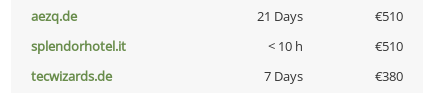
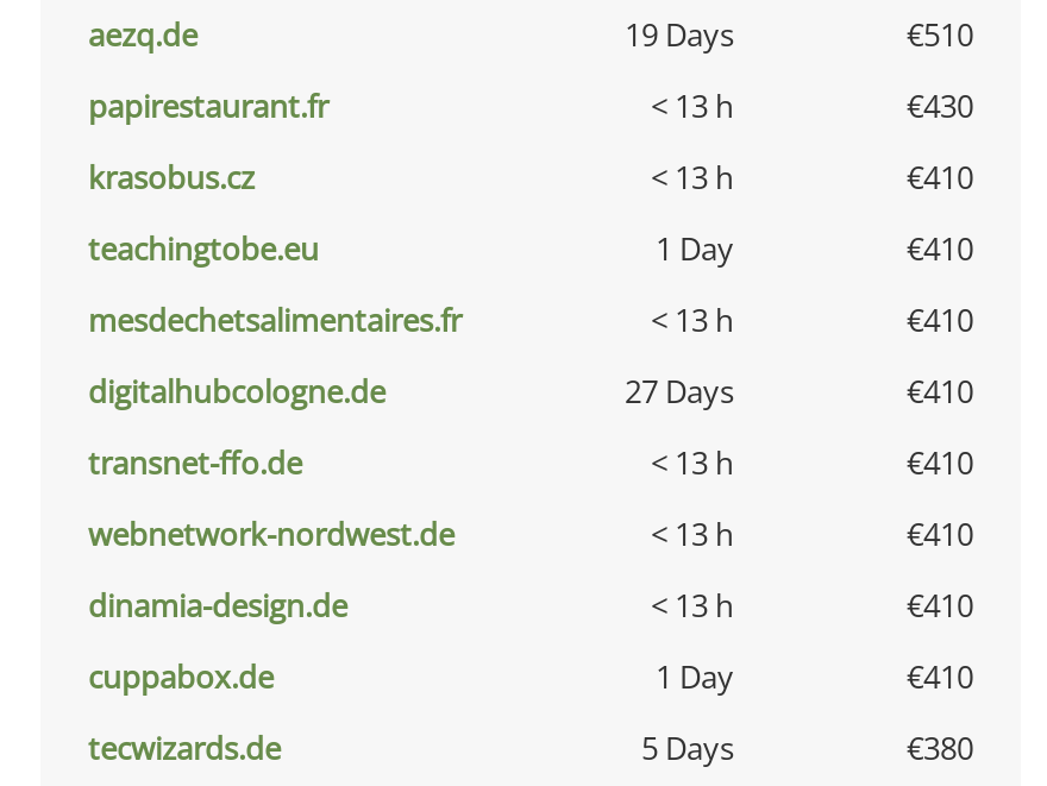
[256,7,302,25] 21 Days -> [625,13,734,56] 19 Days
[31,37,403,55] splendorhotel.it | < 10 h | €510 -> [88,84,973,698] papirestaurant.fr | < 13 h | €430 | krasobus.cz | < 13 h | €410 | teachingtobe.eu | 1 Day | €410 | mesdechetsalimentaires.fr | < 13 h | €410 | digitalhubcologne.de | 27 Days | €410 | transnet-ffo.de | < 13 h | €410 | webnetwork-nordwest.de | < 13 h | €410 | dinamia-design.de | < 13 h | €410 | cuppabox.de | 1 Day | €410
[263,67,302,85] 7 Days -> [641,727,734,769] 5 Days

